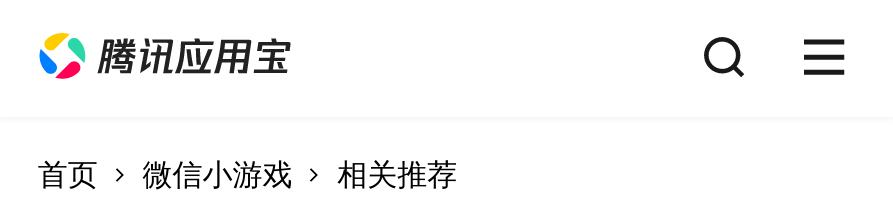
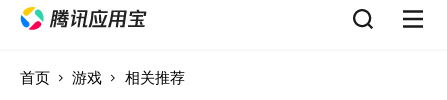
[143,156,293,192] 微信小游戏 -> [72,69,102,87] 游戏

